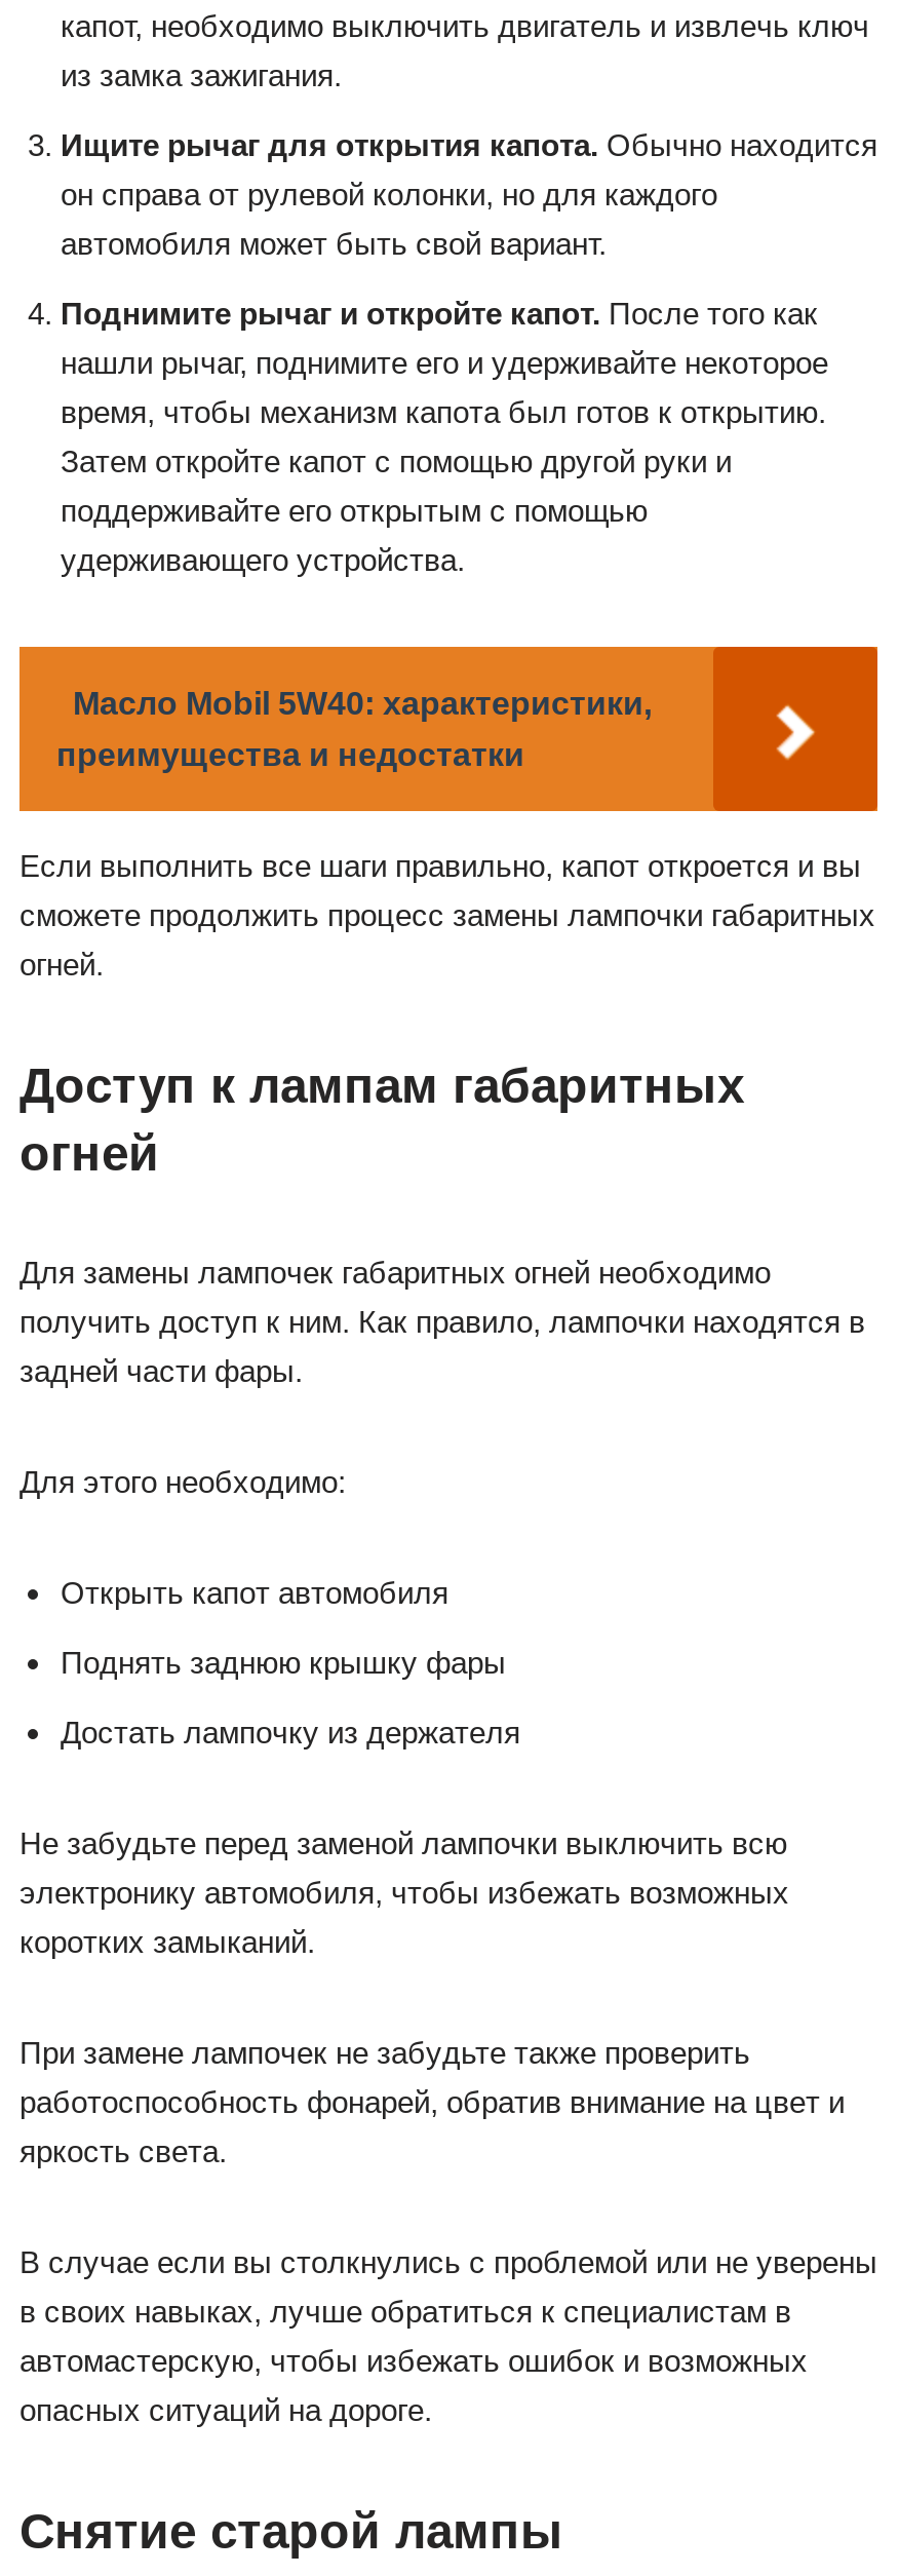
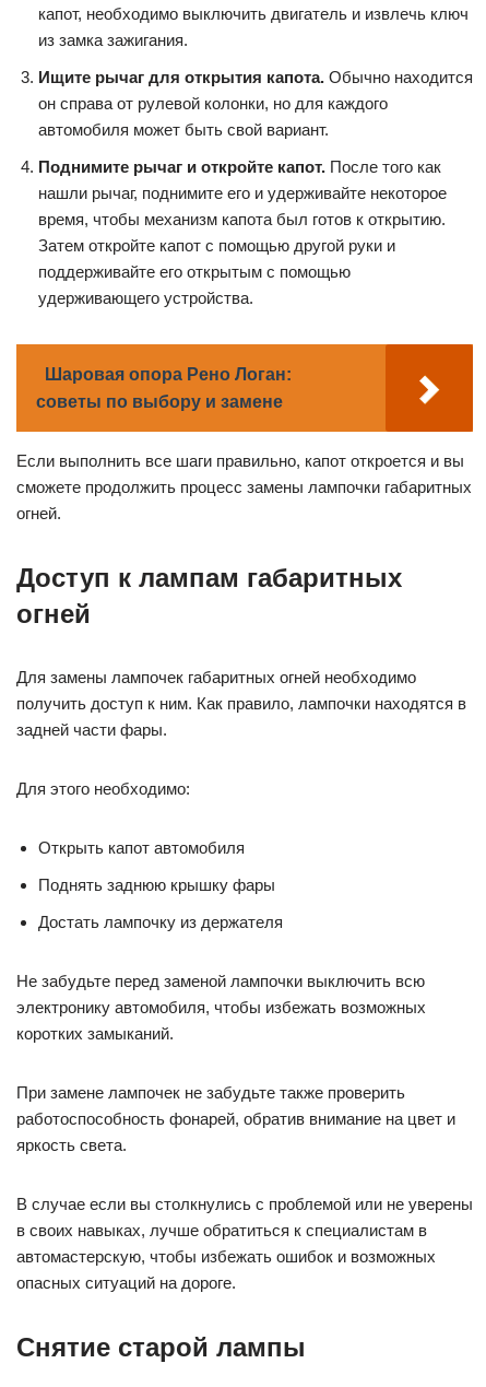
[73,685,652,720] Масло Mobil 5W40: характеристики, -> [45,365,292,383] Шаровая опора Рено Логан:
[56,737,524,772] преимущества и недостатки -> [36,392,283,411] советы по выбору и замене

